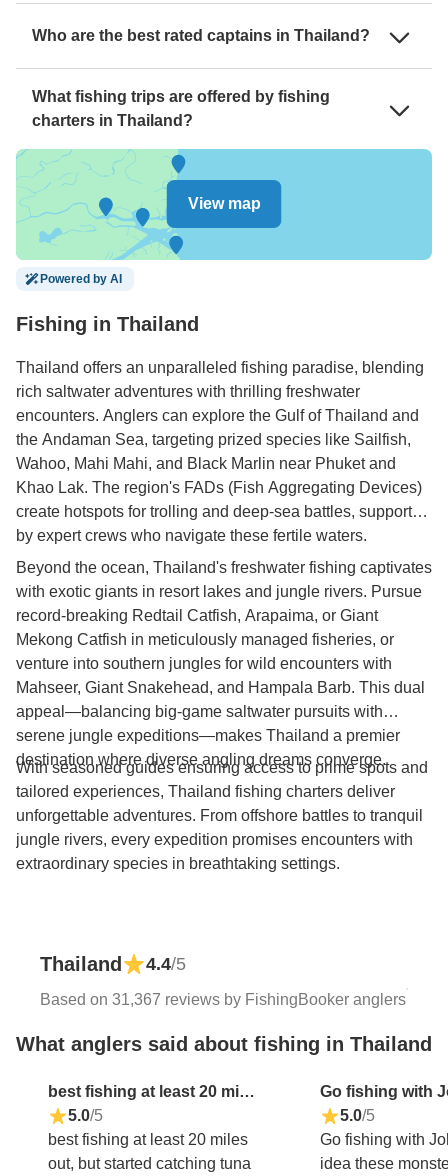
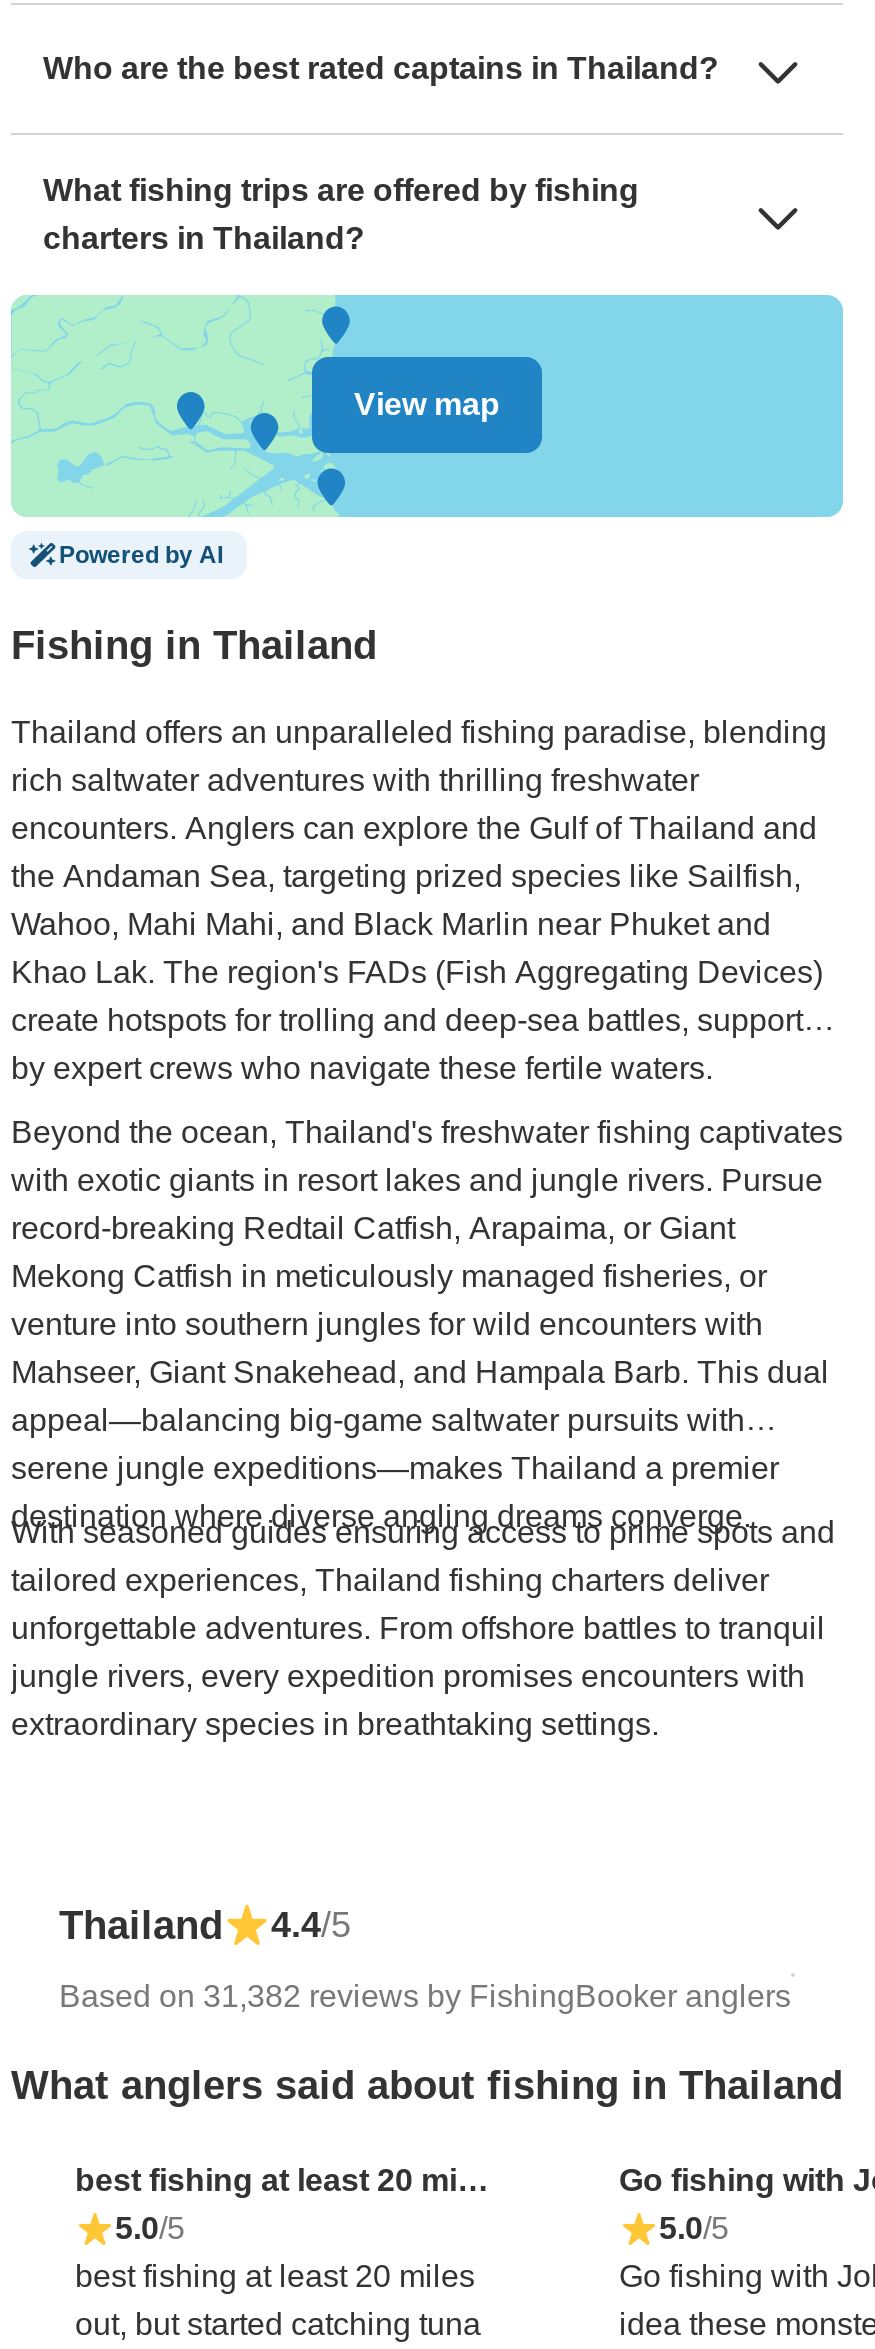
[40,991,406,1008] Based on 31,367 reviews by FishingBooker anglers -> [59,1978,791,2012] Based on 31,382 reviews by FishingBooker anglers

